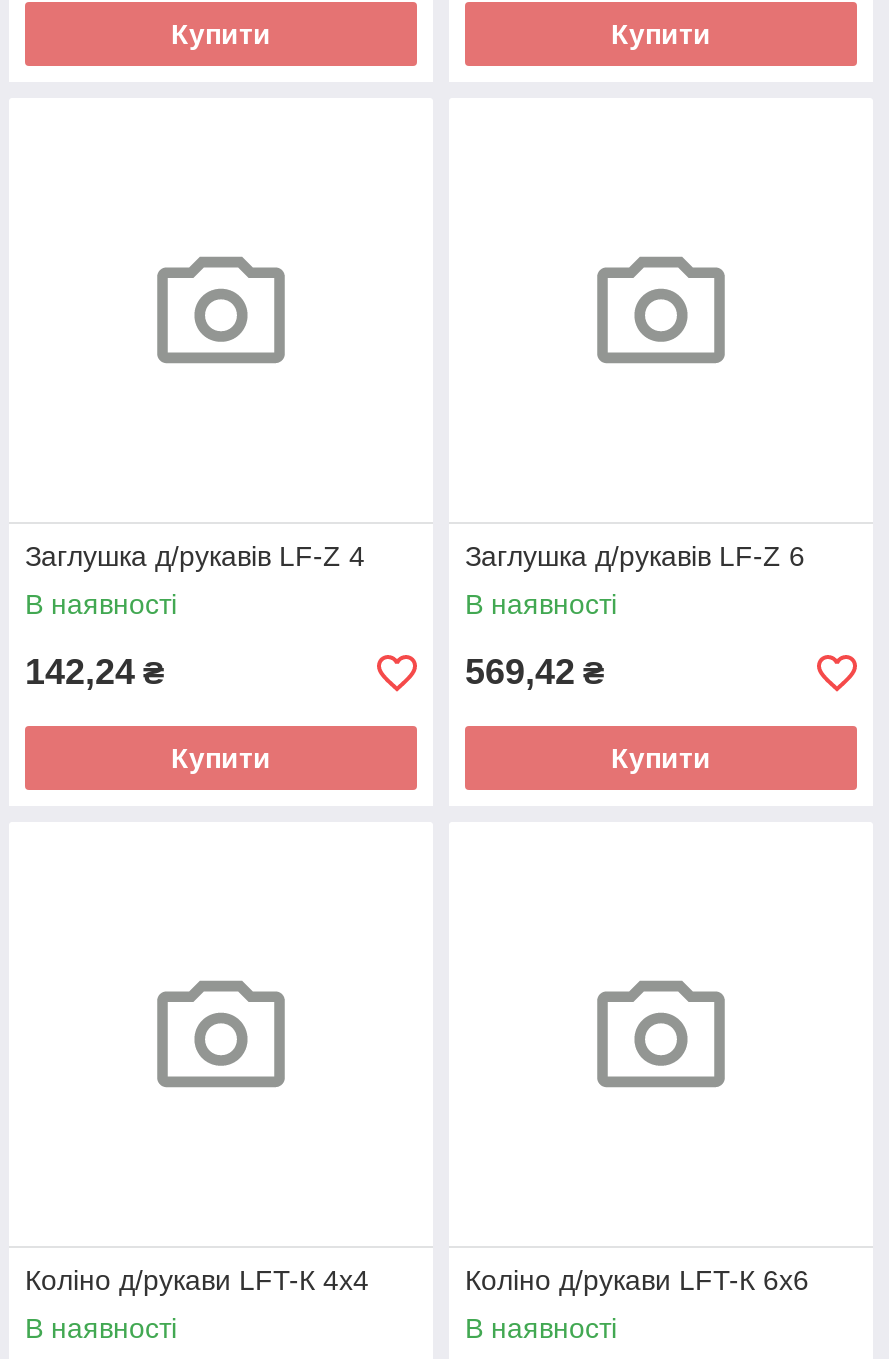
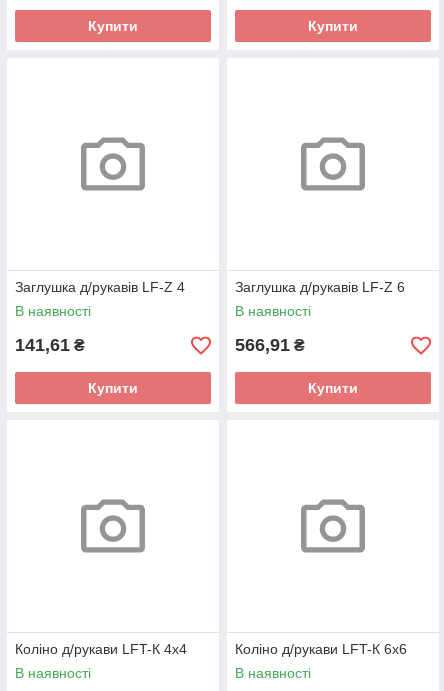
[25,652,165,692] 142,24 ₴ -> [15,335,85,355] 141,61 ₴
[465,652,605,692] 569,42 ₴ -> [235,335,305,355] 566,91 ₴

